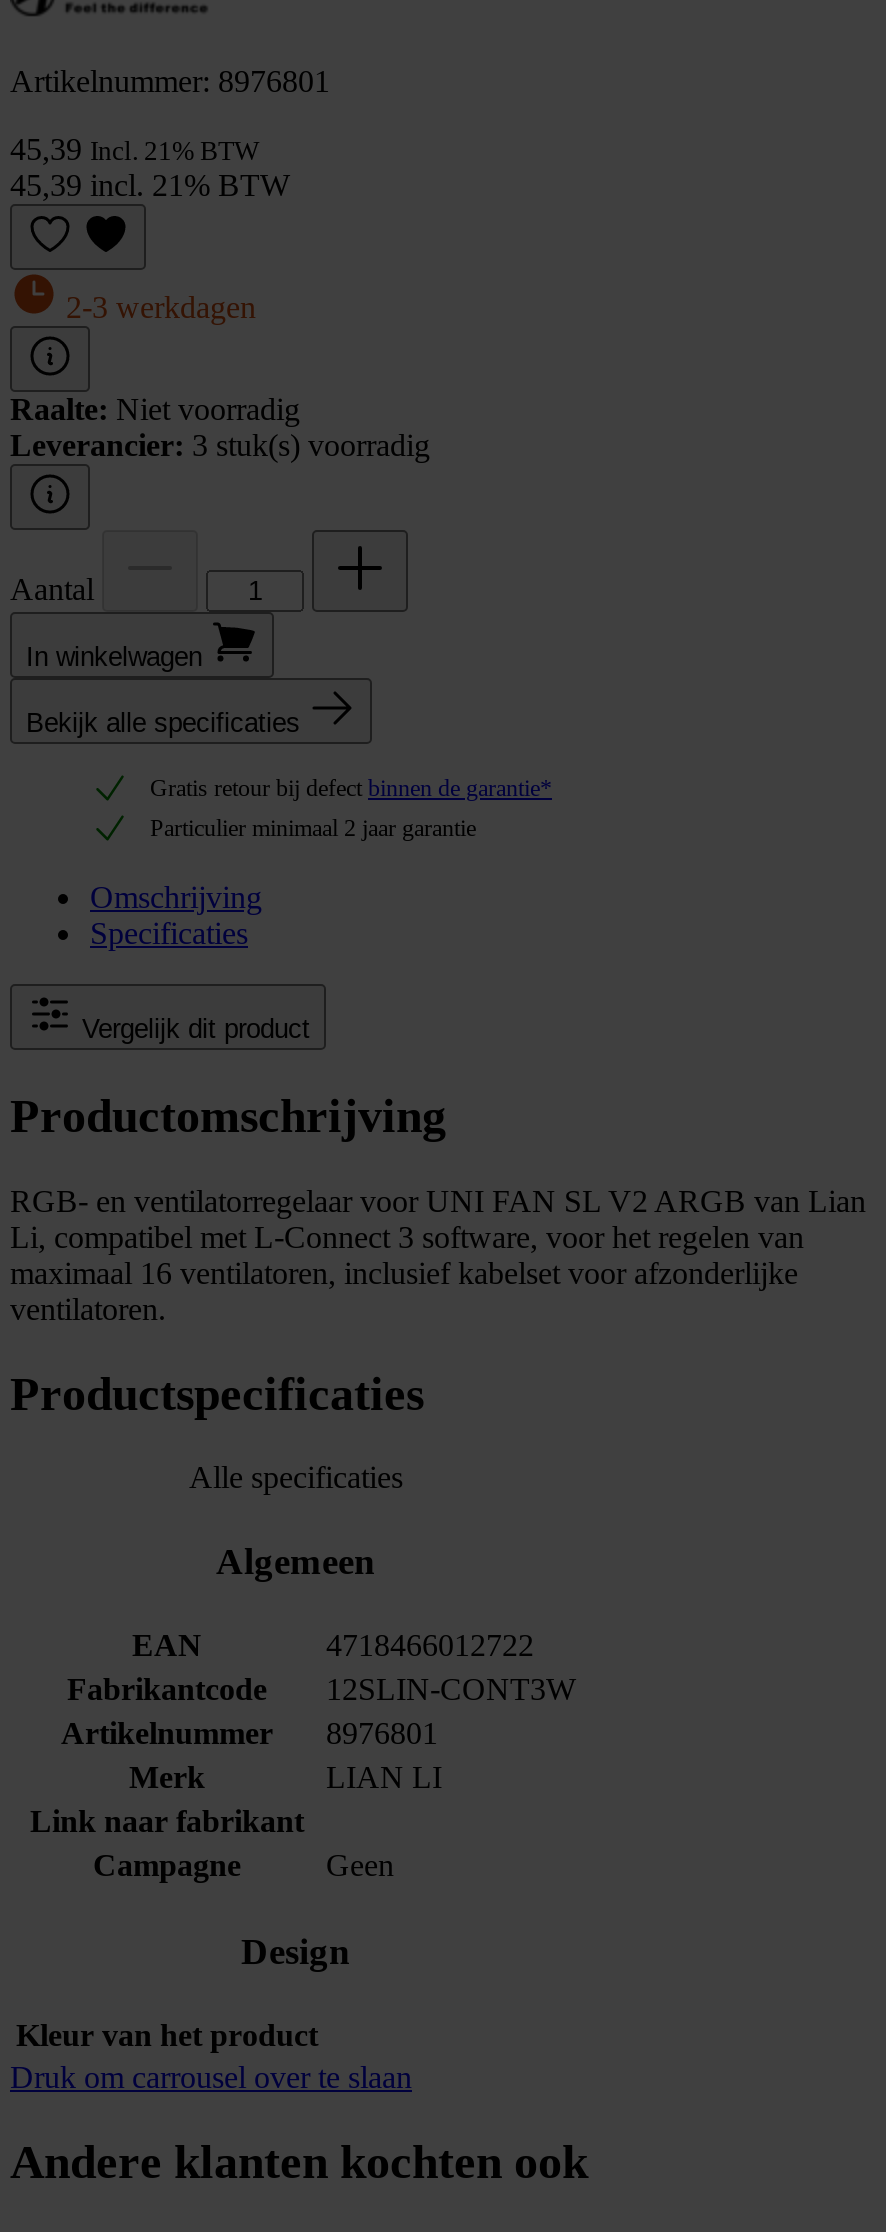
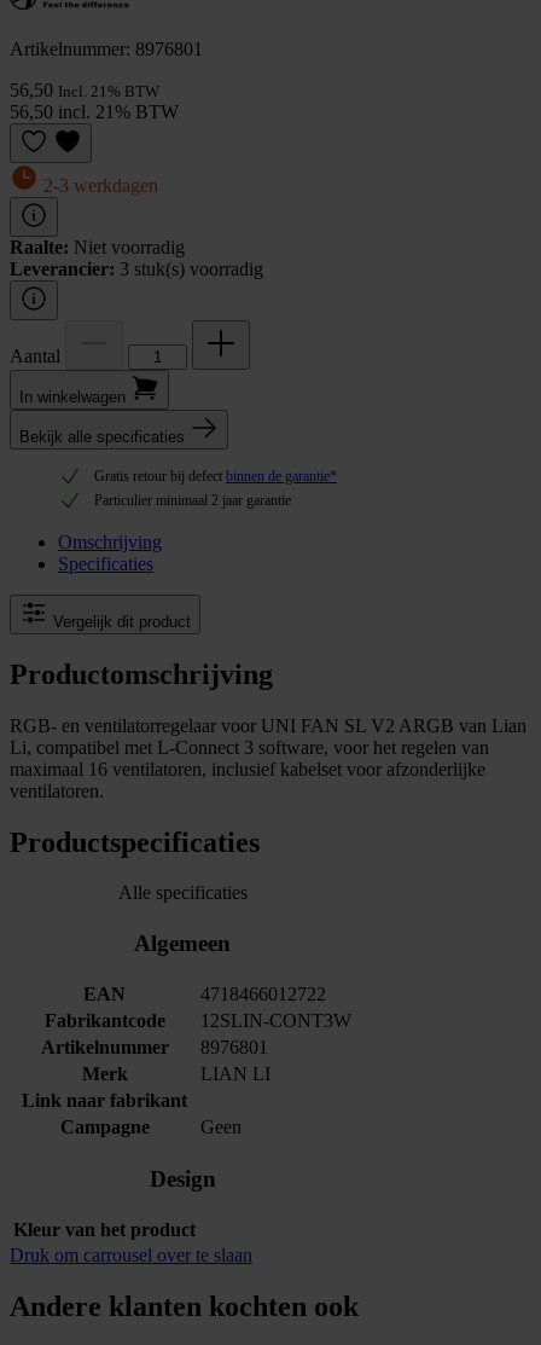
[10,132,258,166] 45,39 Incl. 21% BTW -> [10,80,159,100] 56,50 Incl. 21% BTW
[10,168,290,202] 45,39 incl. 21% BTW -> [10,101,179,122] 56,50 incl. 21% BTW

